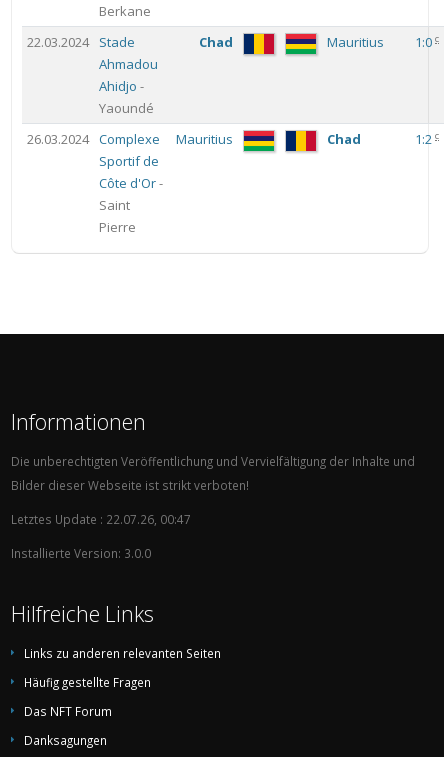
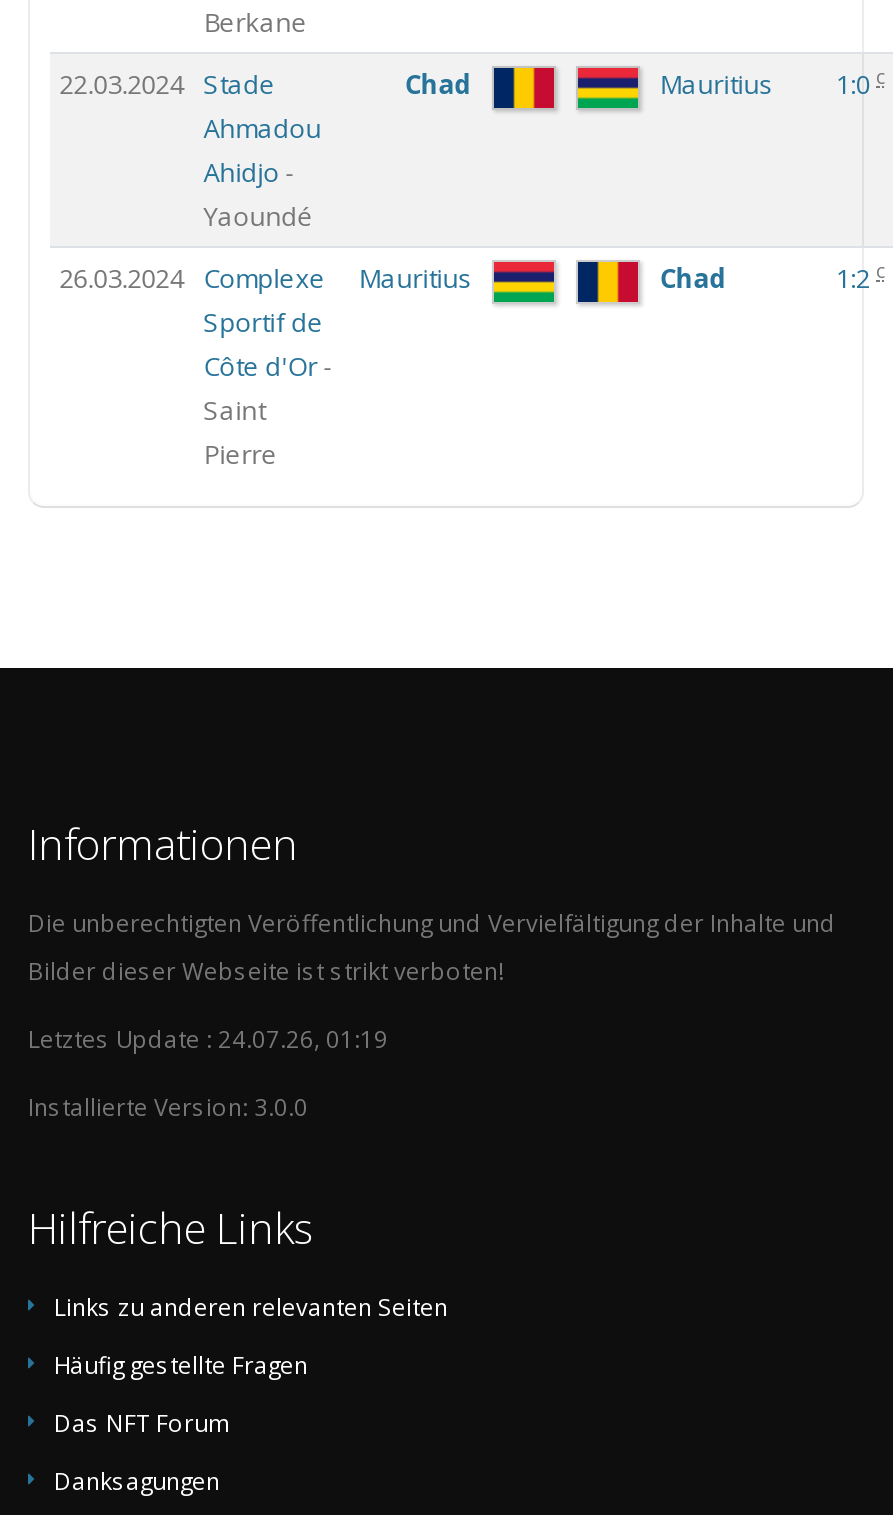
[11,511,191,527] Letztes Update : 22.07.26, 00:47 -> [28,1022,388,1054] Letztes Update : 24.07.26, 01:19

